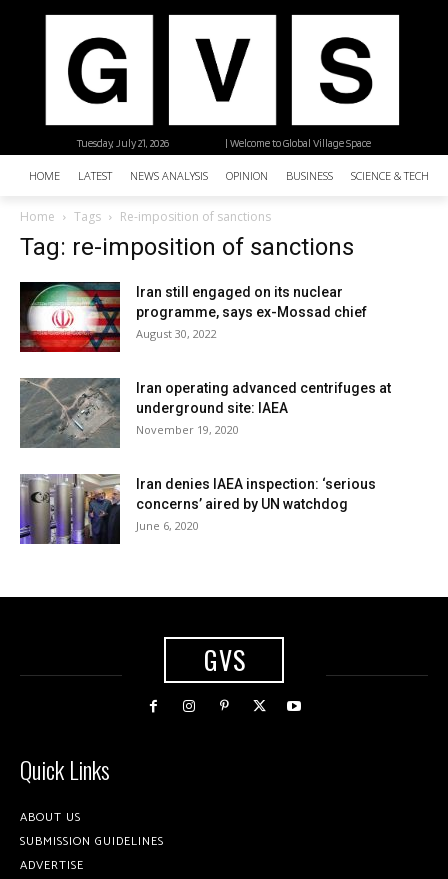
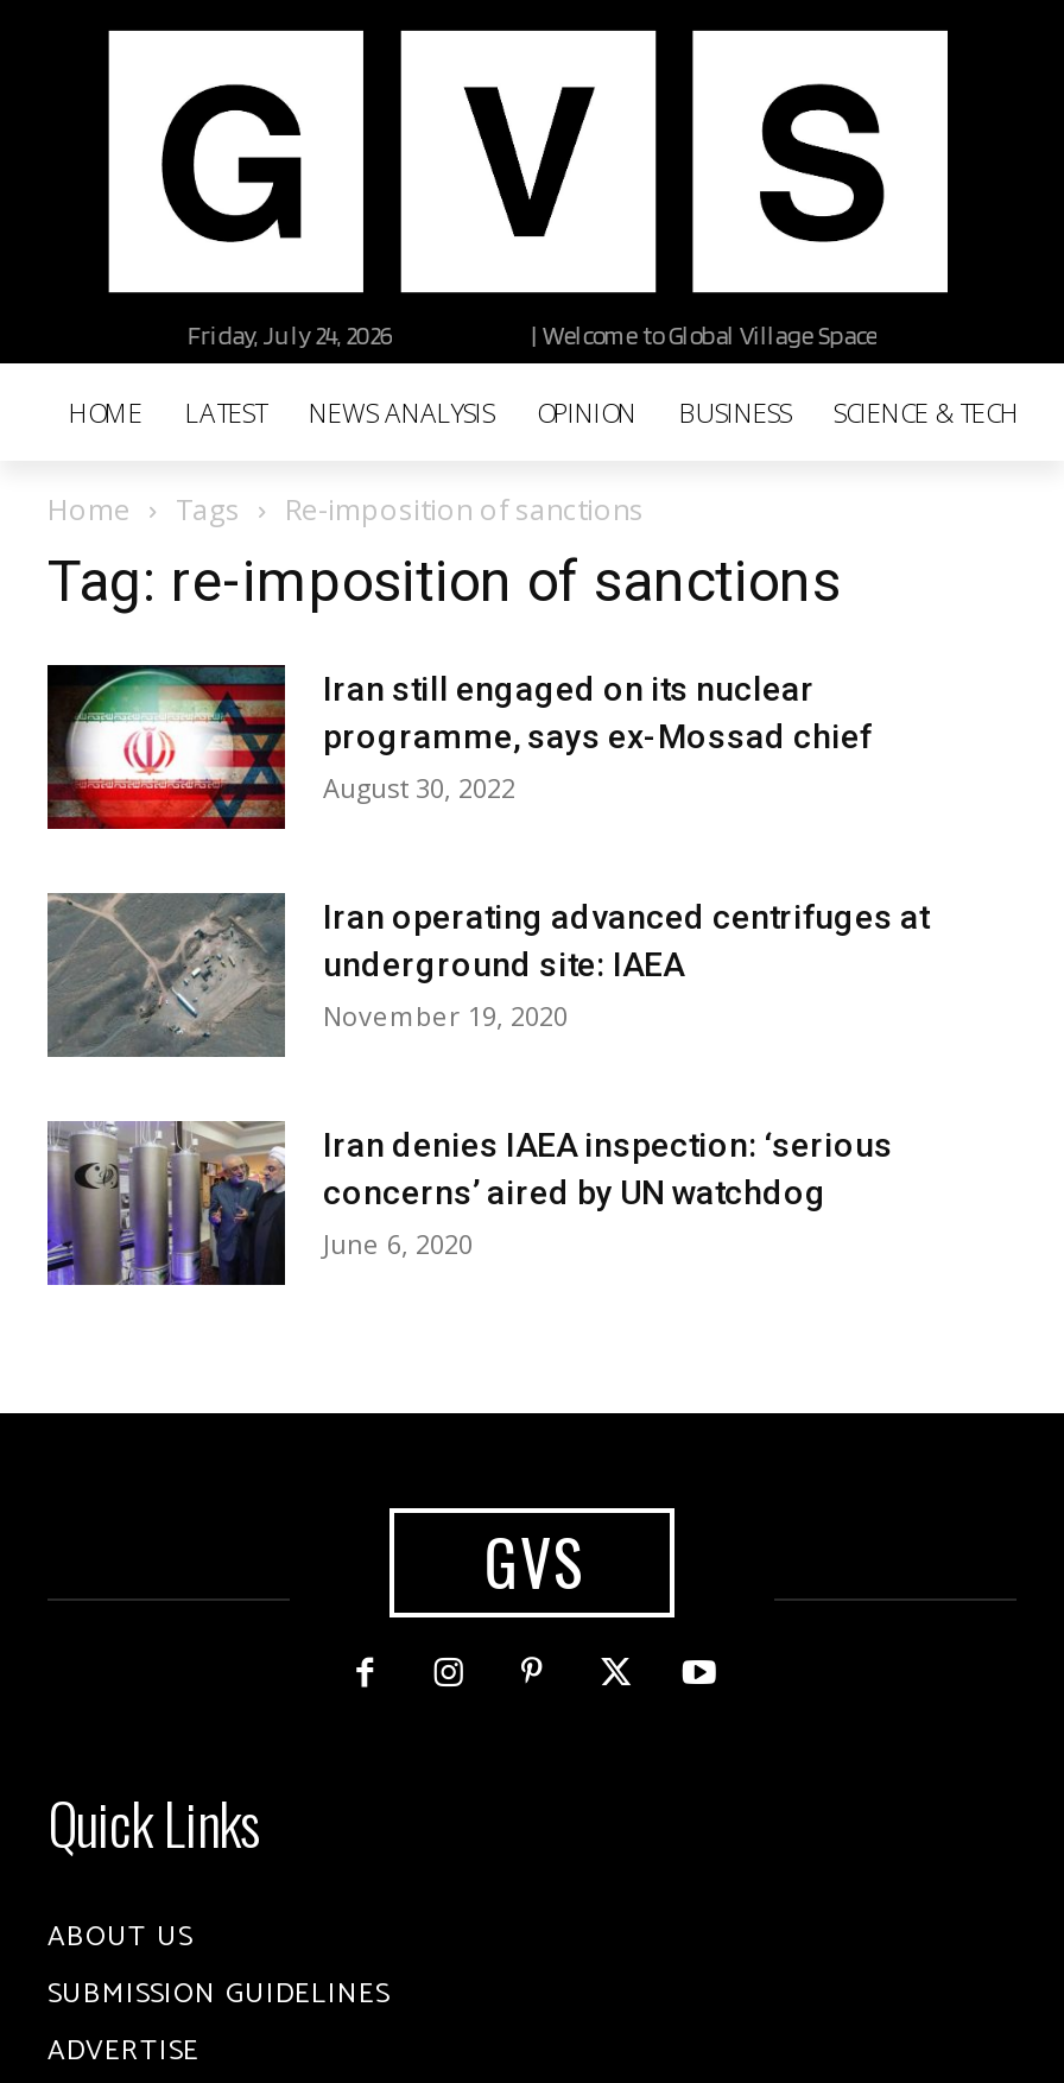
[77,136,169,150] Tuesday, July 21, 2026 -> [187,319,391,352] Friday, July 24, 2026

